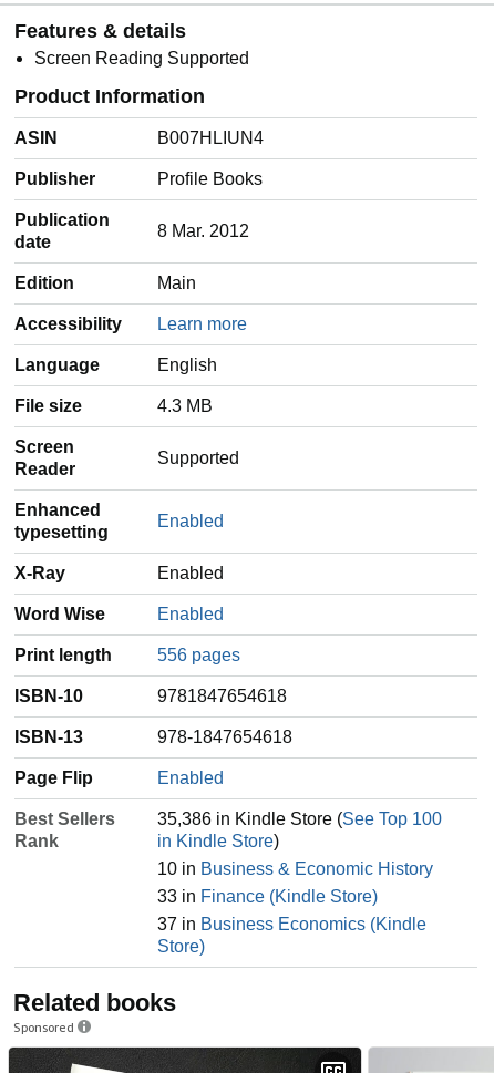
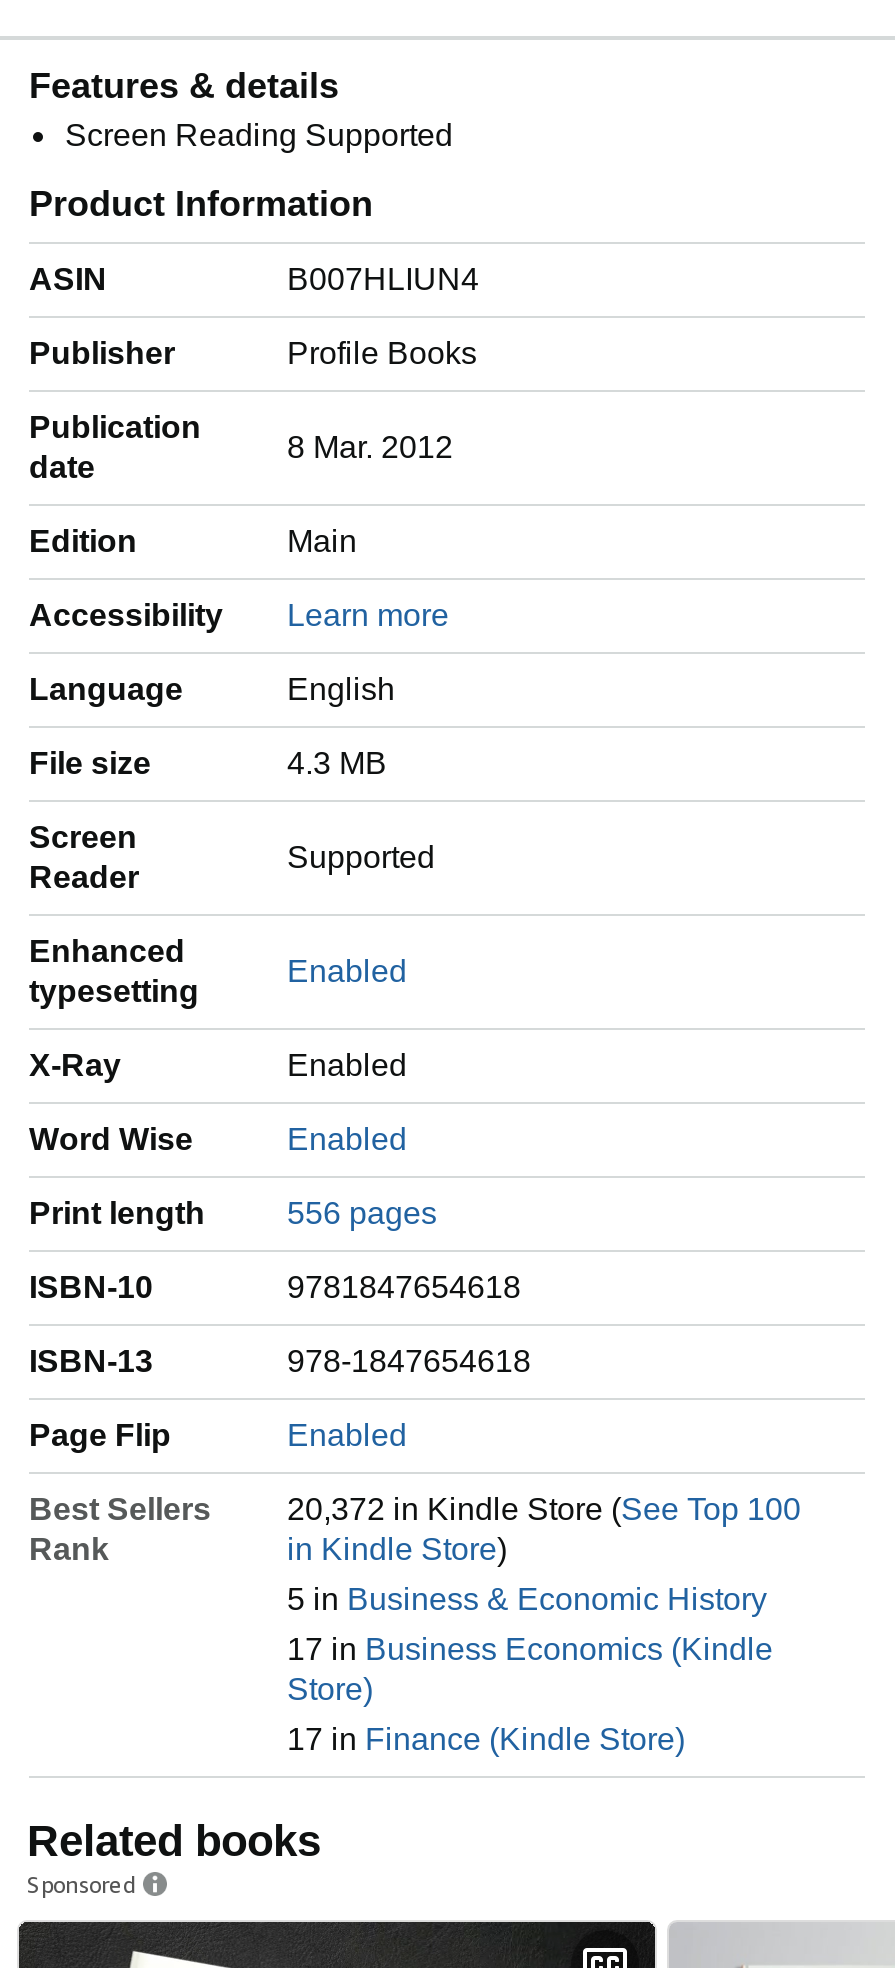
[157,810,442,828] 35,386 in Kindle Store (See Top 100 -> [287,1492,801,1526] 20,372 in Kindle Store (See Top 100
[157,859,433,934] 10 in Business & Economic History | 33 in Finance (Kindle Store) | 37 in Business Economics (Kindle -> [287,1582,773,1666] 5 in Business & Economic History | 17 in Business Economics (Kindle
moved [157,937,205,956] -> [287,1672,373,1706]: Store)
none -> [287,1722,685,1756] 17 in Finance (Kindle Store)

